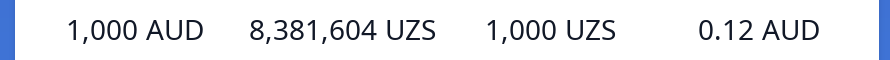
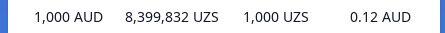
[66,10,617,48] 1,000 AUD 8,381,604 UZS 1,000 UZS -> [33,7,309,26] 1,000 AUD 8,399,832 UZS 1,000 UZS

